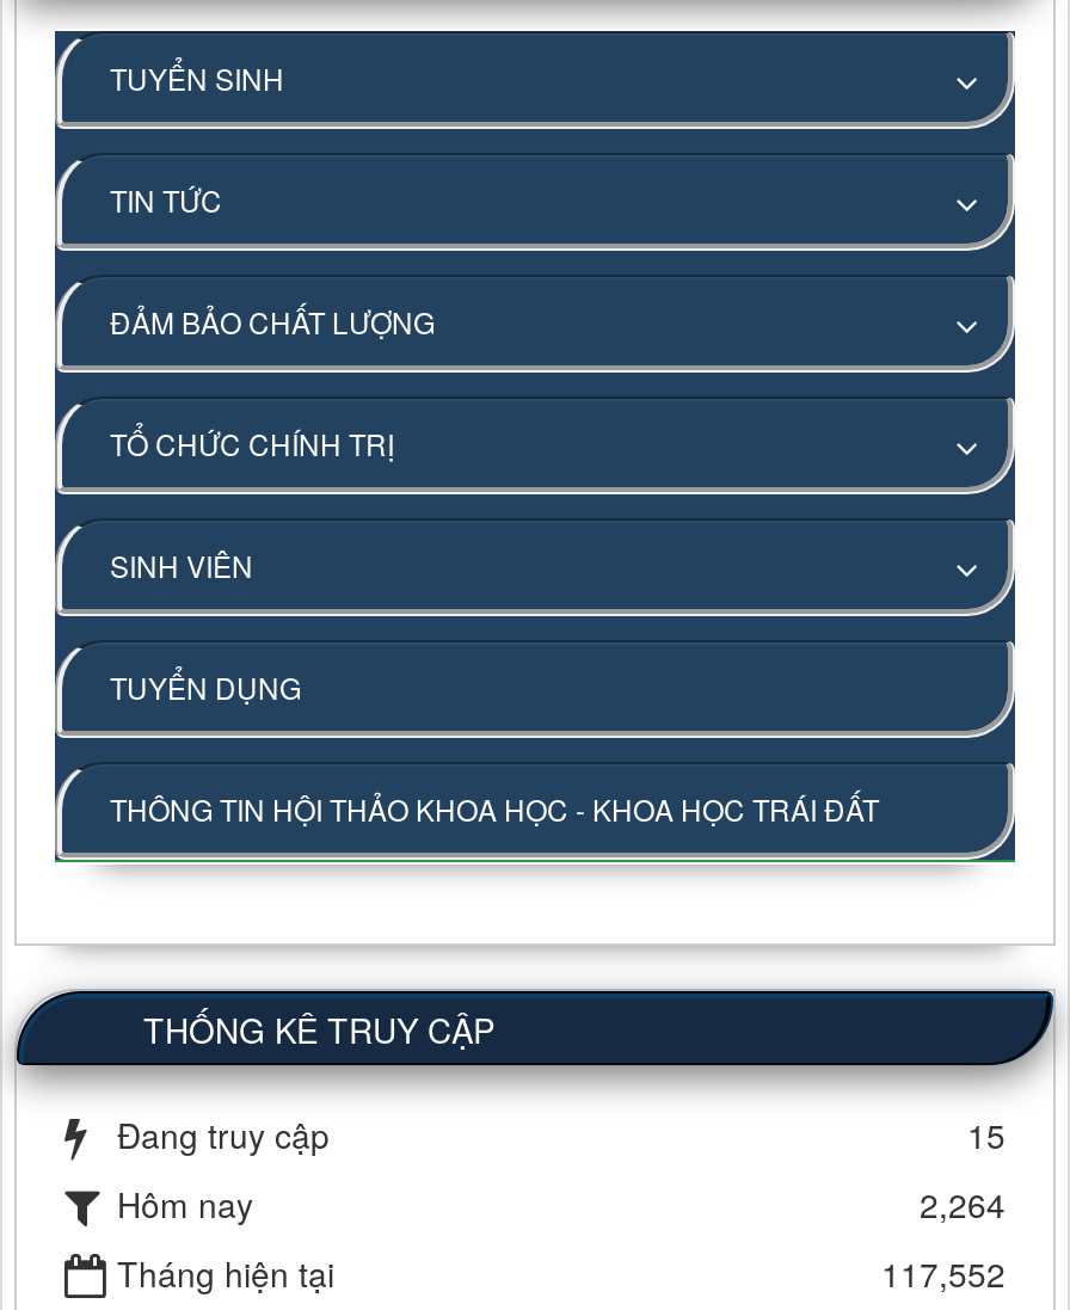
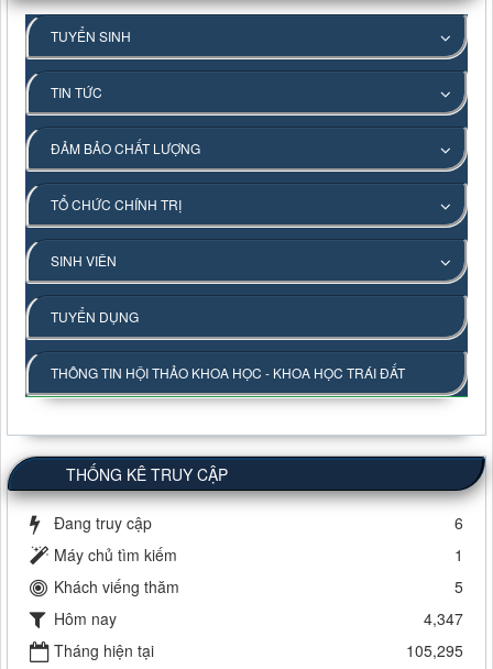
[967,1111,1006,1159] 15 -> [54,512,463,598] 6 | Máy chủ tìm kiếm | 1 | Khách viếng thăm | 5
[920,1180,1006,1228] 2,264 -> [424,607,463,629] 4,347
[881,1249,1006,1297] 117,552 -> [406,639,463,661] 105,295

